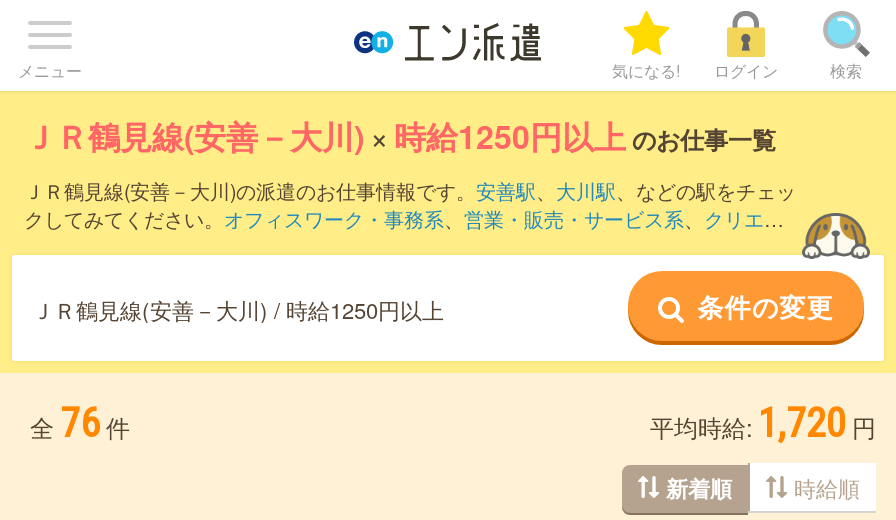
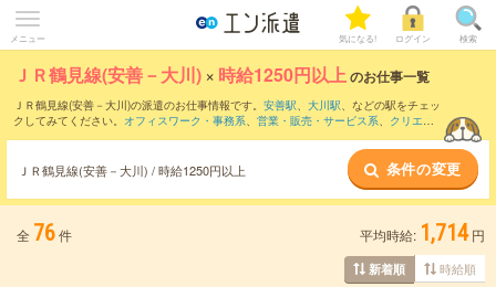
[650,399,876,447] 平均時給: 1,720 円 -> [360,220,485,246] 平均時給: 1,714 円

